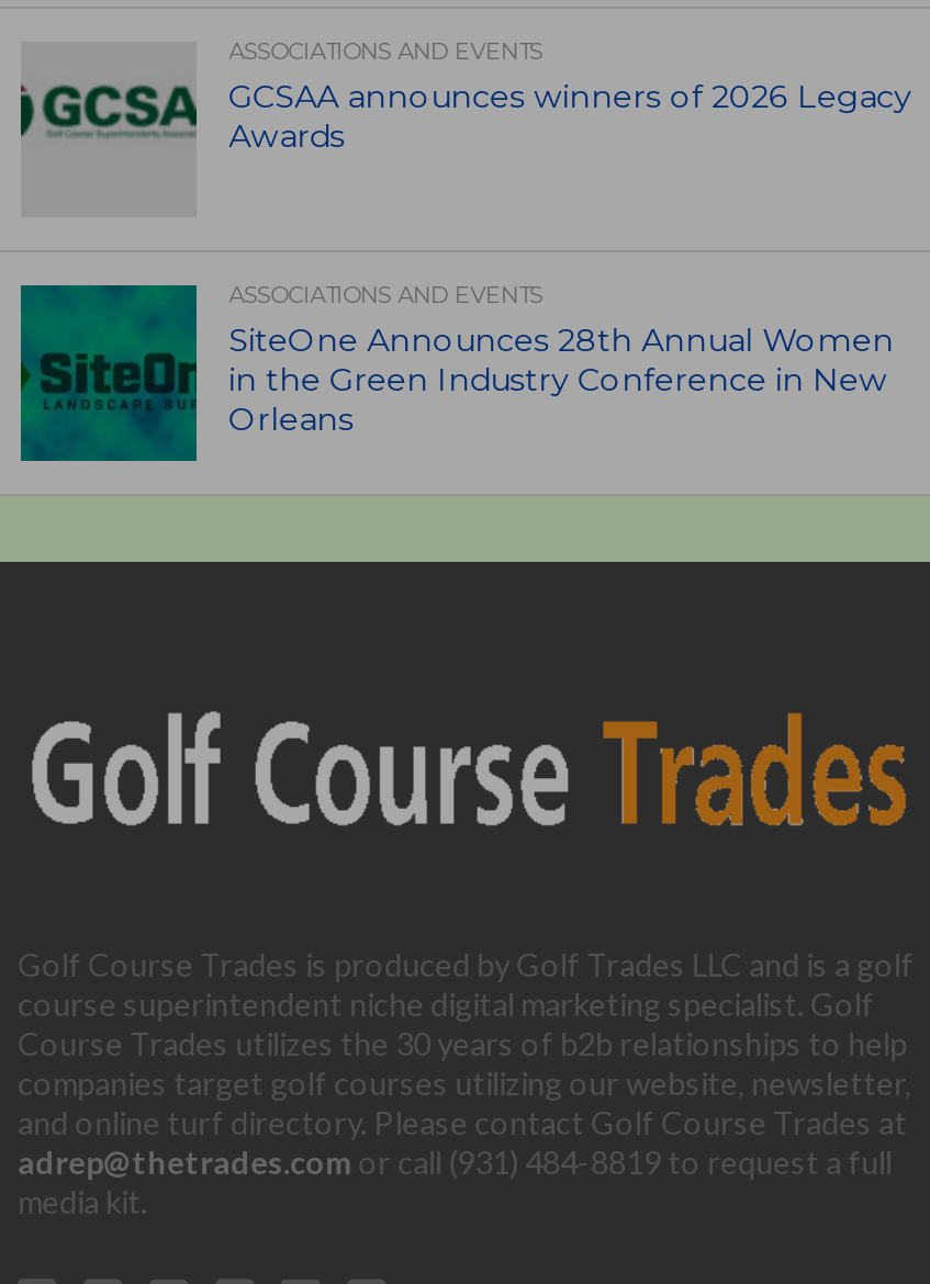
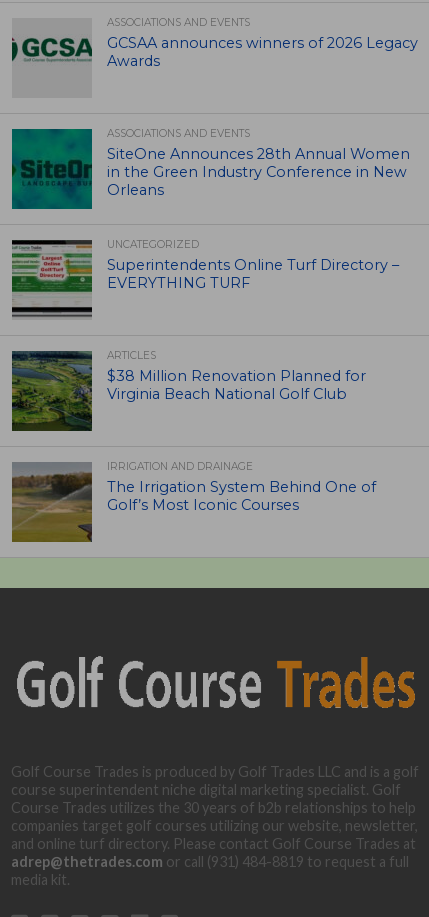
none -> [11,238,399,319] [image] | UNCATEGORIZED | Superintendents Online Turf Directory – | EVERYTHING TURF
none -> [11,349,366,432] [image] | ARTICLES | $38 Million Renovation Planned for | Virginia Beach National Golf Club
none -> [11,460,376,543] [image] | IRRIGATION AND DRAINAGE | The Irrigation System Behind One of | Golf’s Most Iconic Courses

